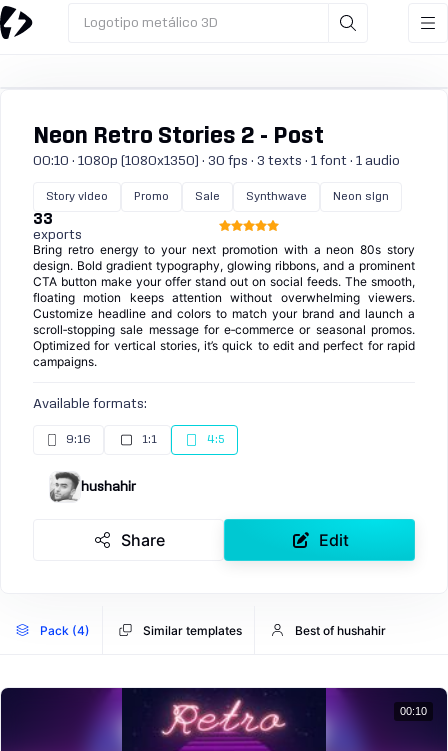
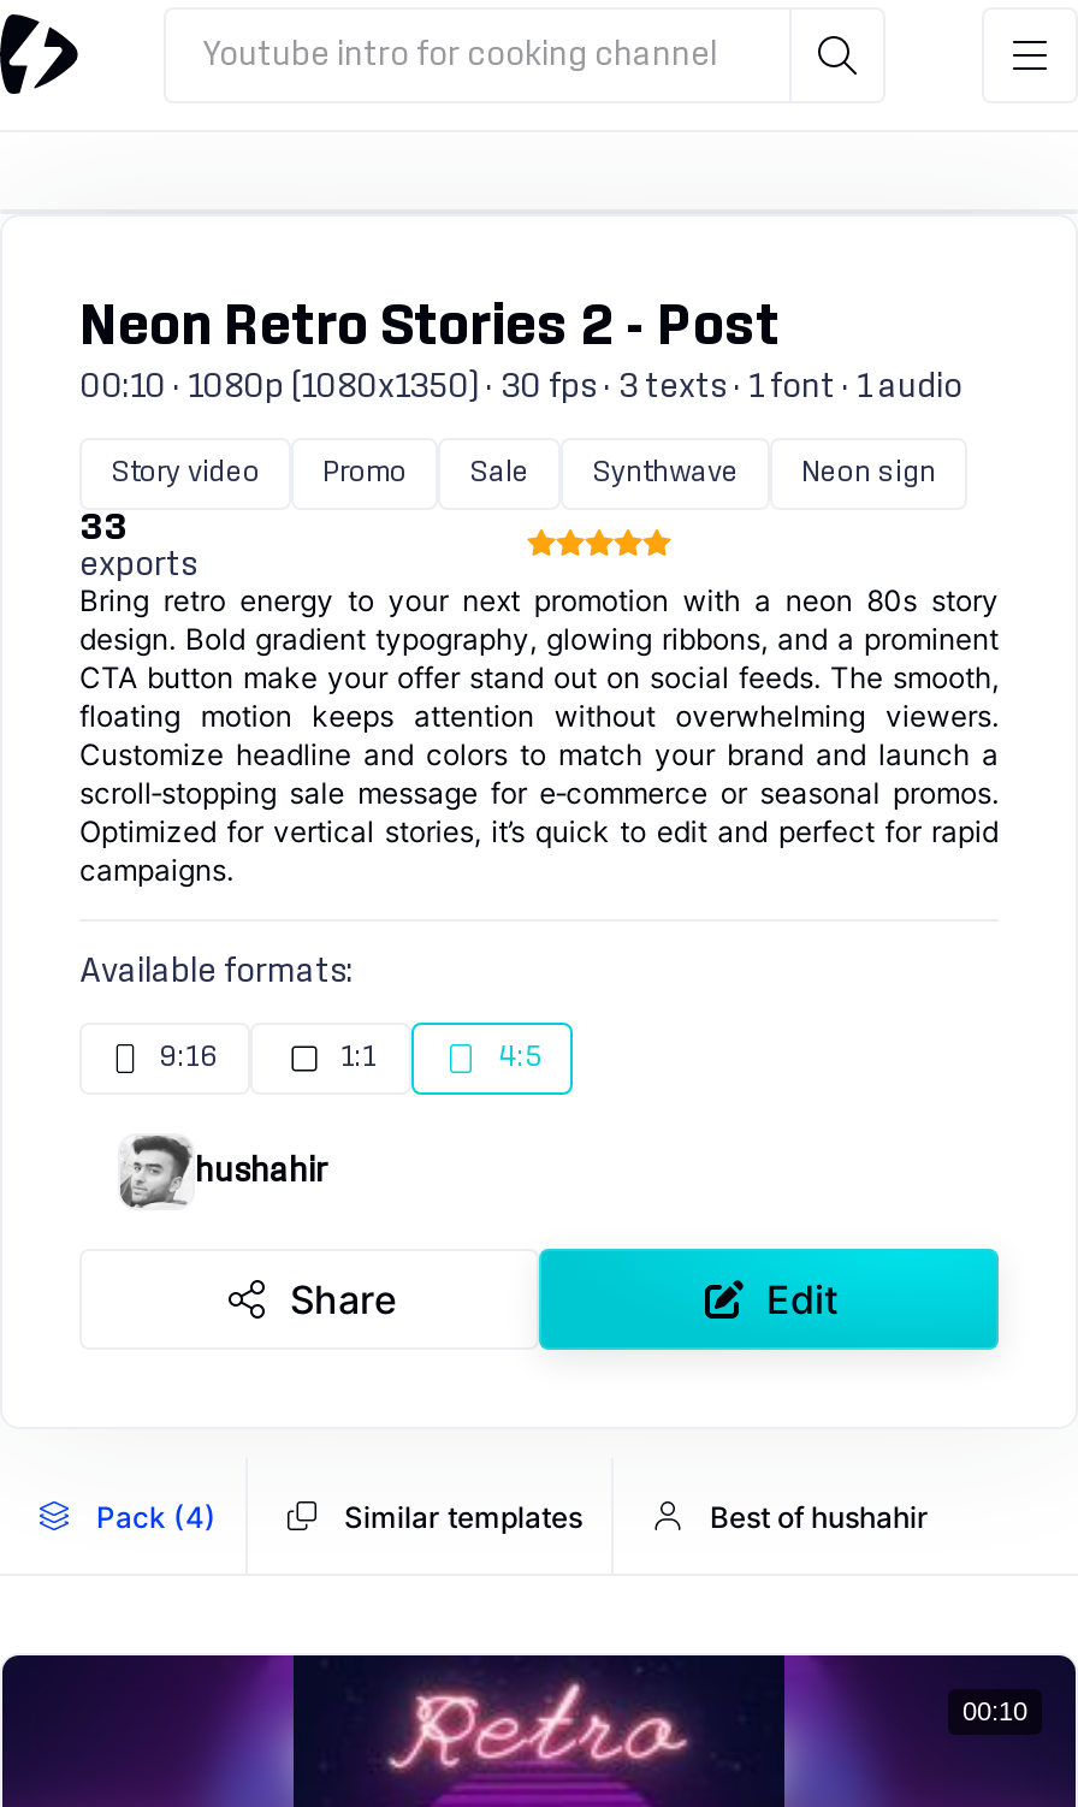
[84,15,218,29] Logotipo metálico 3D -> [202,37,717,71] Youtube intro for cooking channel

